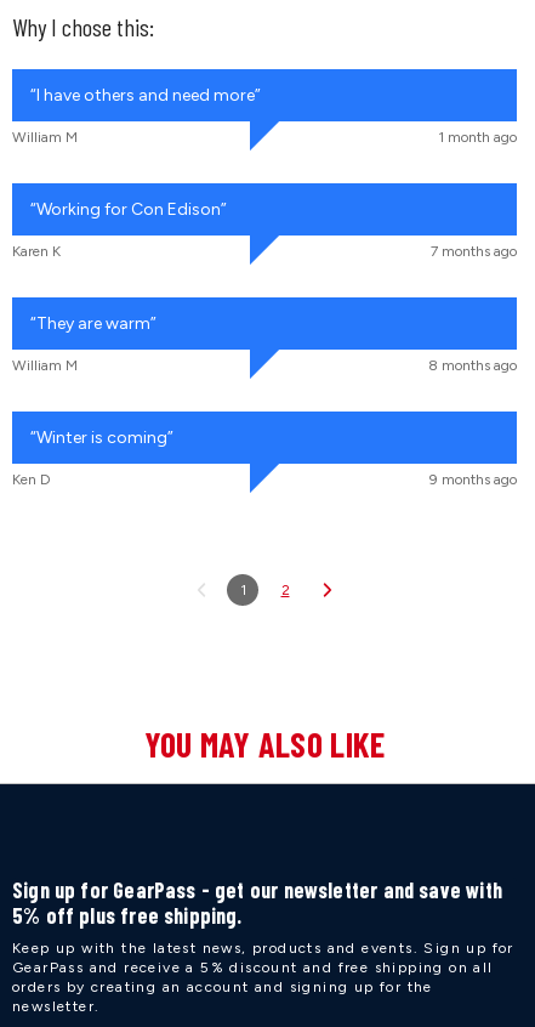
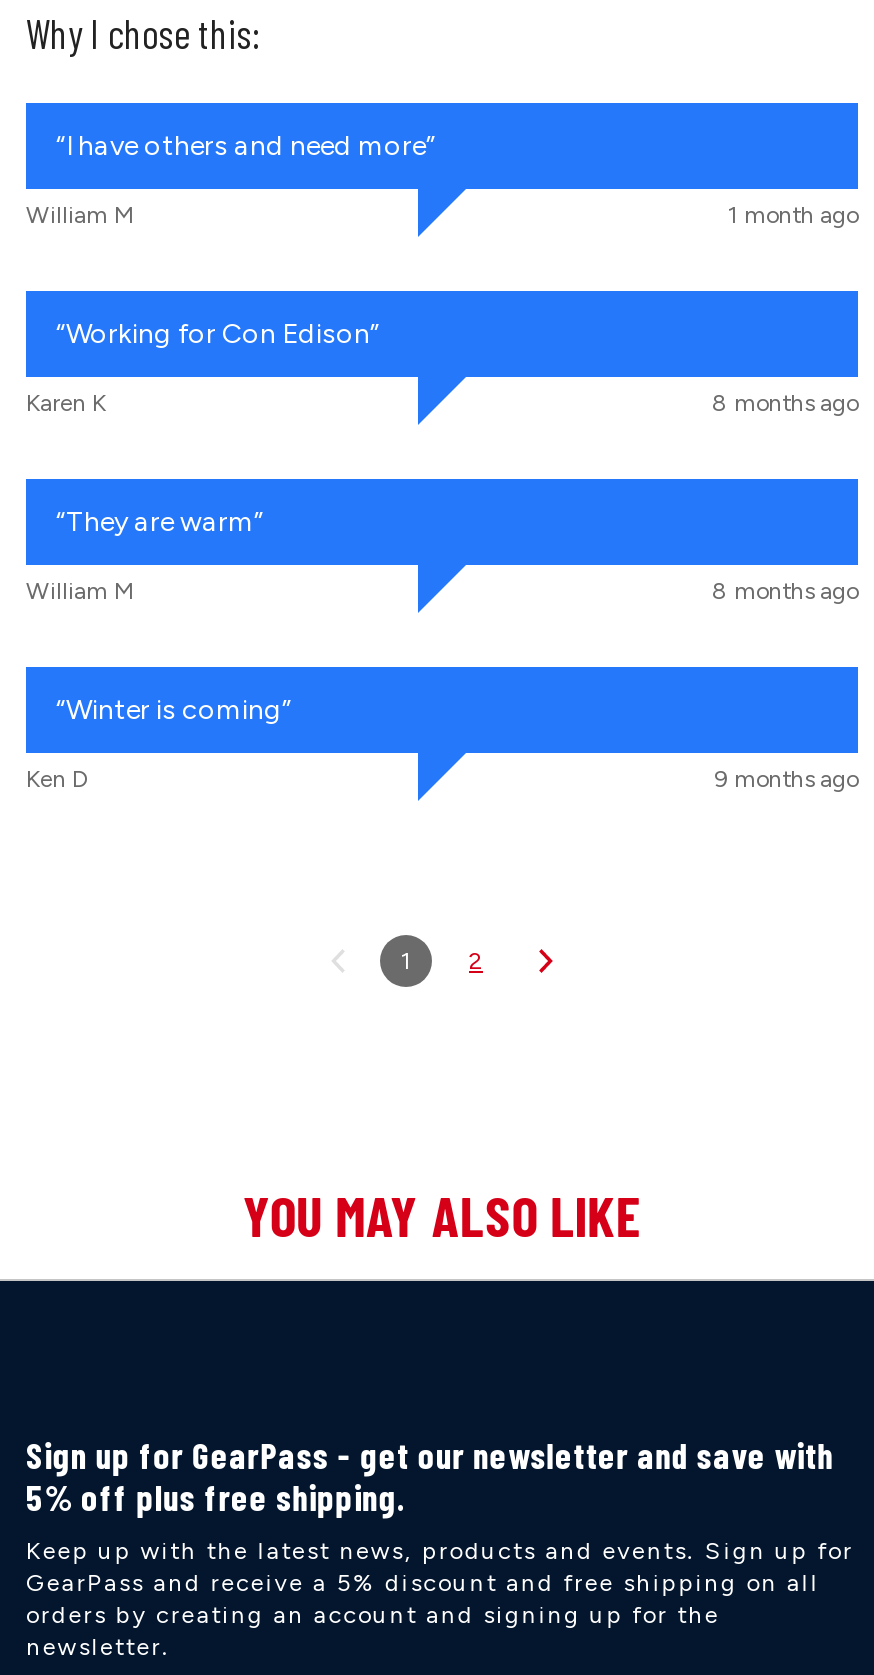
[431,243,517,260] 7 months ago -> [712,390,858,418] 8 months ago

